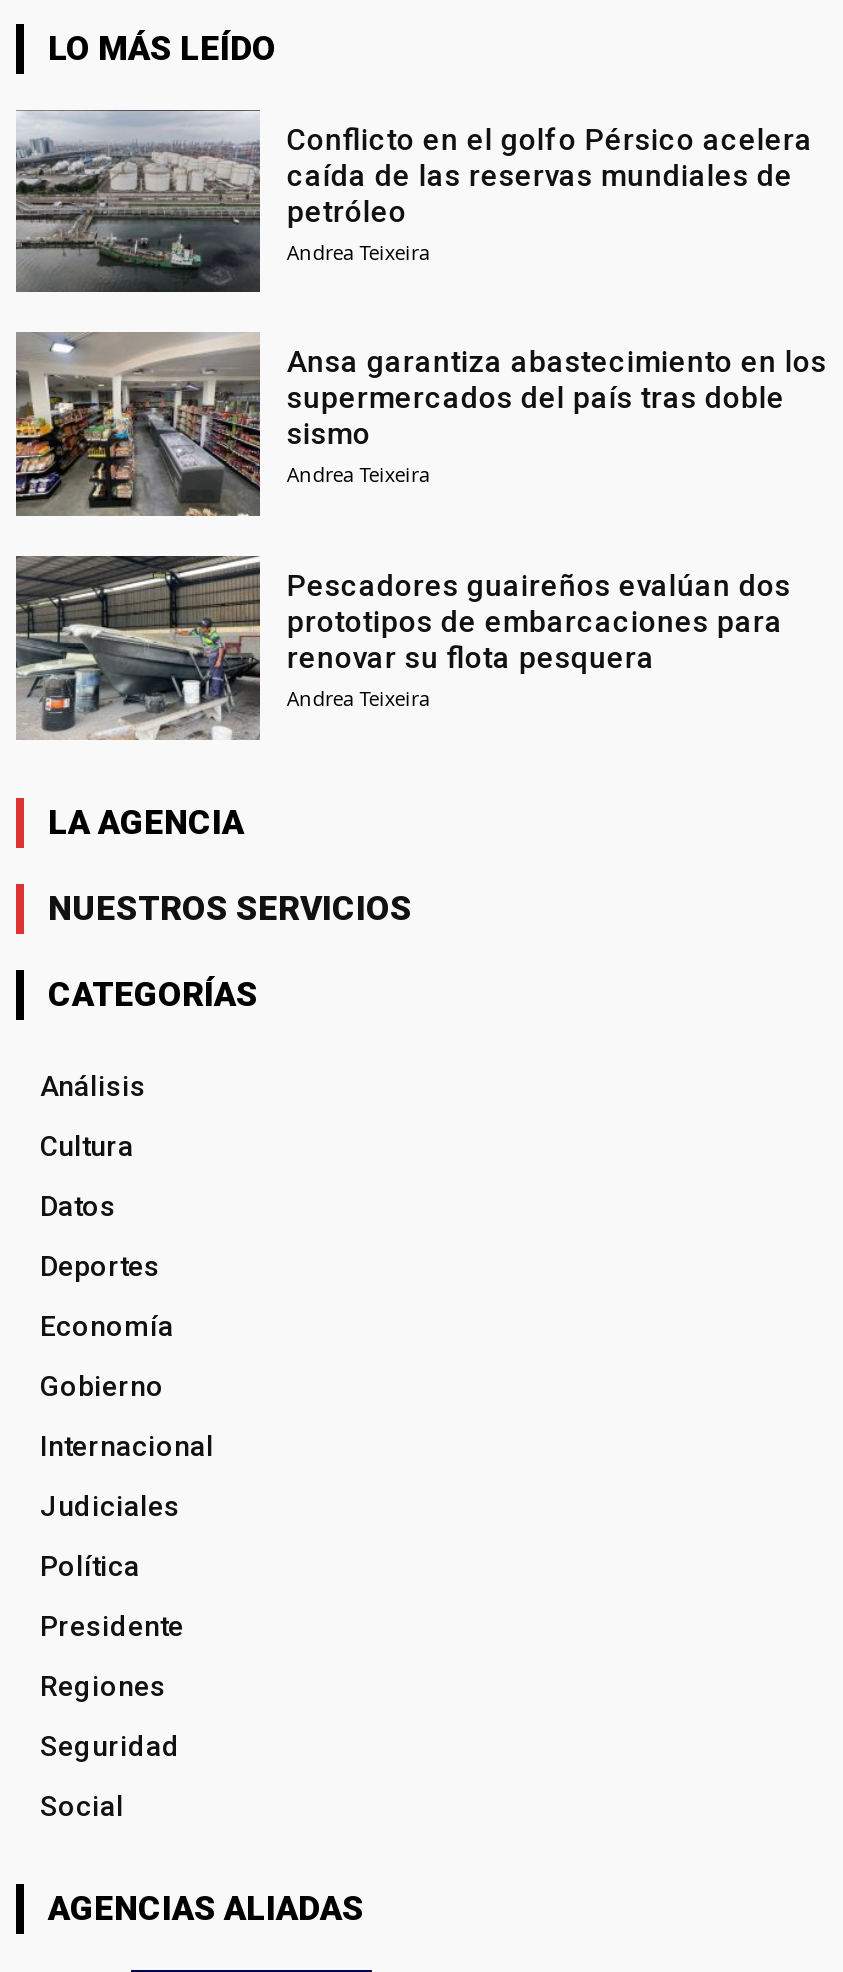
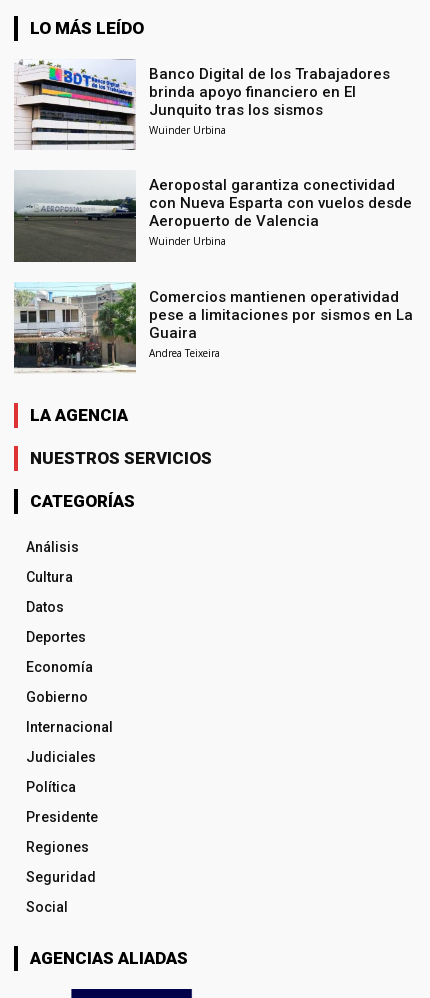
[14,108,813,294] [image] | Conflicto en el golfo Pérsico acelera | caída de las reservas mundiales de | petróleo | Andrea Teixeira -> [14,59,390,150] [image] | Banco Digital de los Trabajadores | brinda apoyo financiero en El | Junquito tras los sismos | Wuinder Urbina
[14,332,827,518] [image] | Ansa garantiza abastecimiento en los | supermercados del país tras doble | sismo | Andrea Teixeira -> [13,171,412,263] [image] | Aeropostal garantiza conectividad | con Nueva Esparta con vuelos desde | Aeropuerto de Valencia | Wuinder Urbina
[14,554,791,740] [image] | Pescadores guaireños evalúan dos | prototipos de embarcaciones para | renovar su flota pesquera -> [14,282,413,373] [image] | Comercios mantienen operatividad | pese a limitaciones por sismos en La | Guaira

